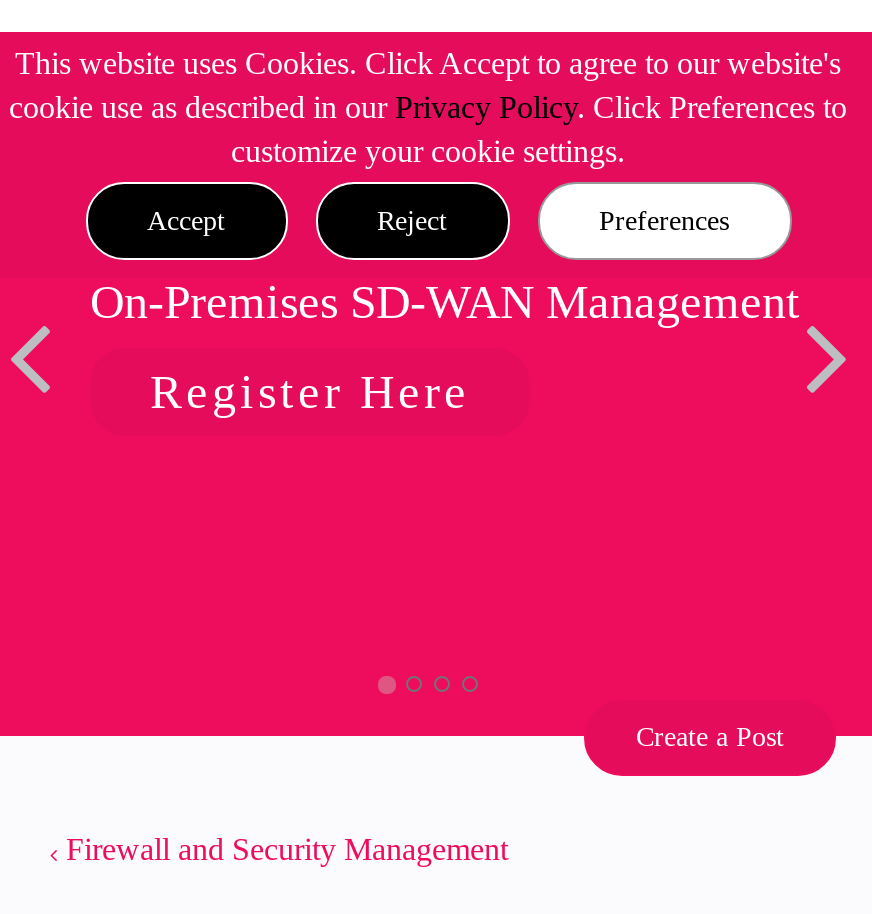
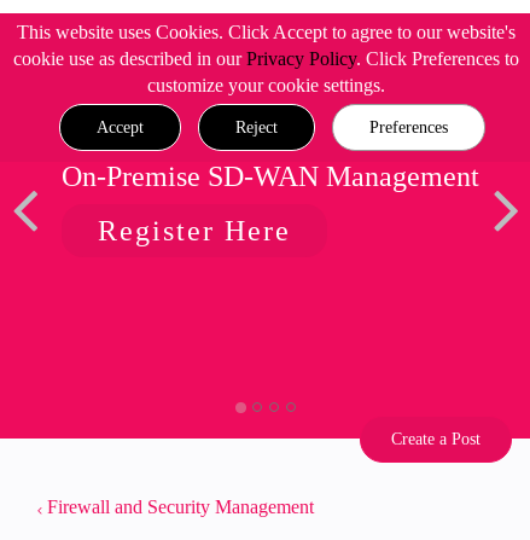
[90,276,800,328] On-Premises SD-WAN Management -> [62,161,479,192] On-Premise SD-WAN Management

